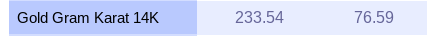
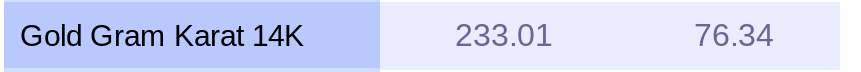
[234,9,283,26] 233.54 -> [455,19,553,53] 233.01
[354,9,394,26] 76.59 -> [694,19,774,53] 76.34

